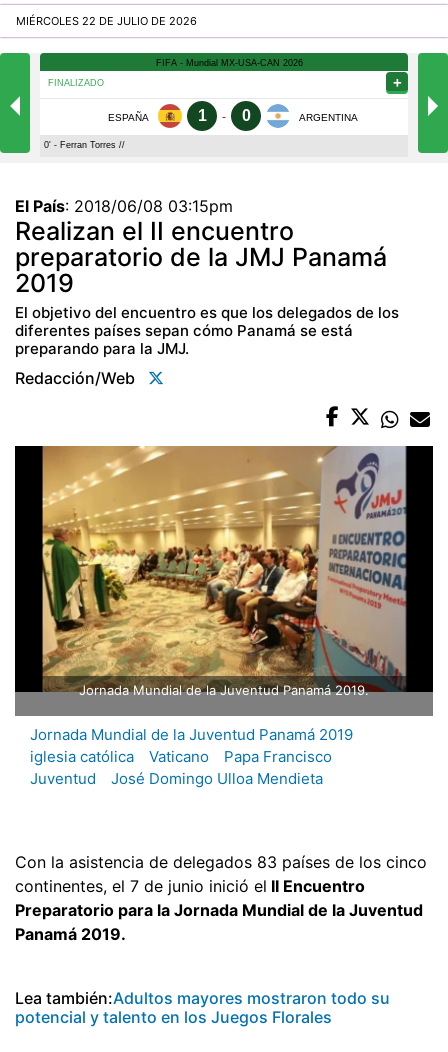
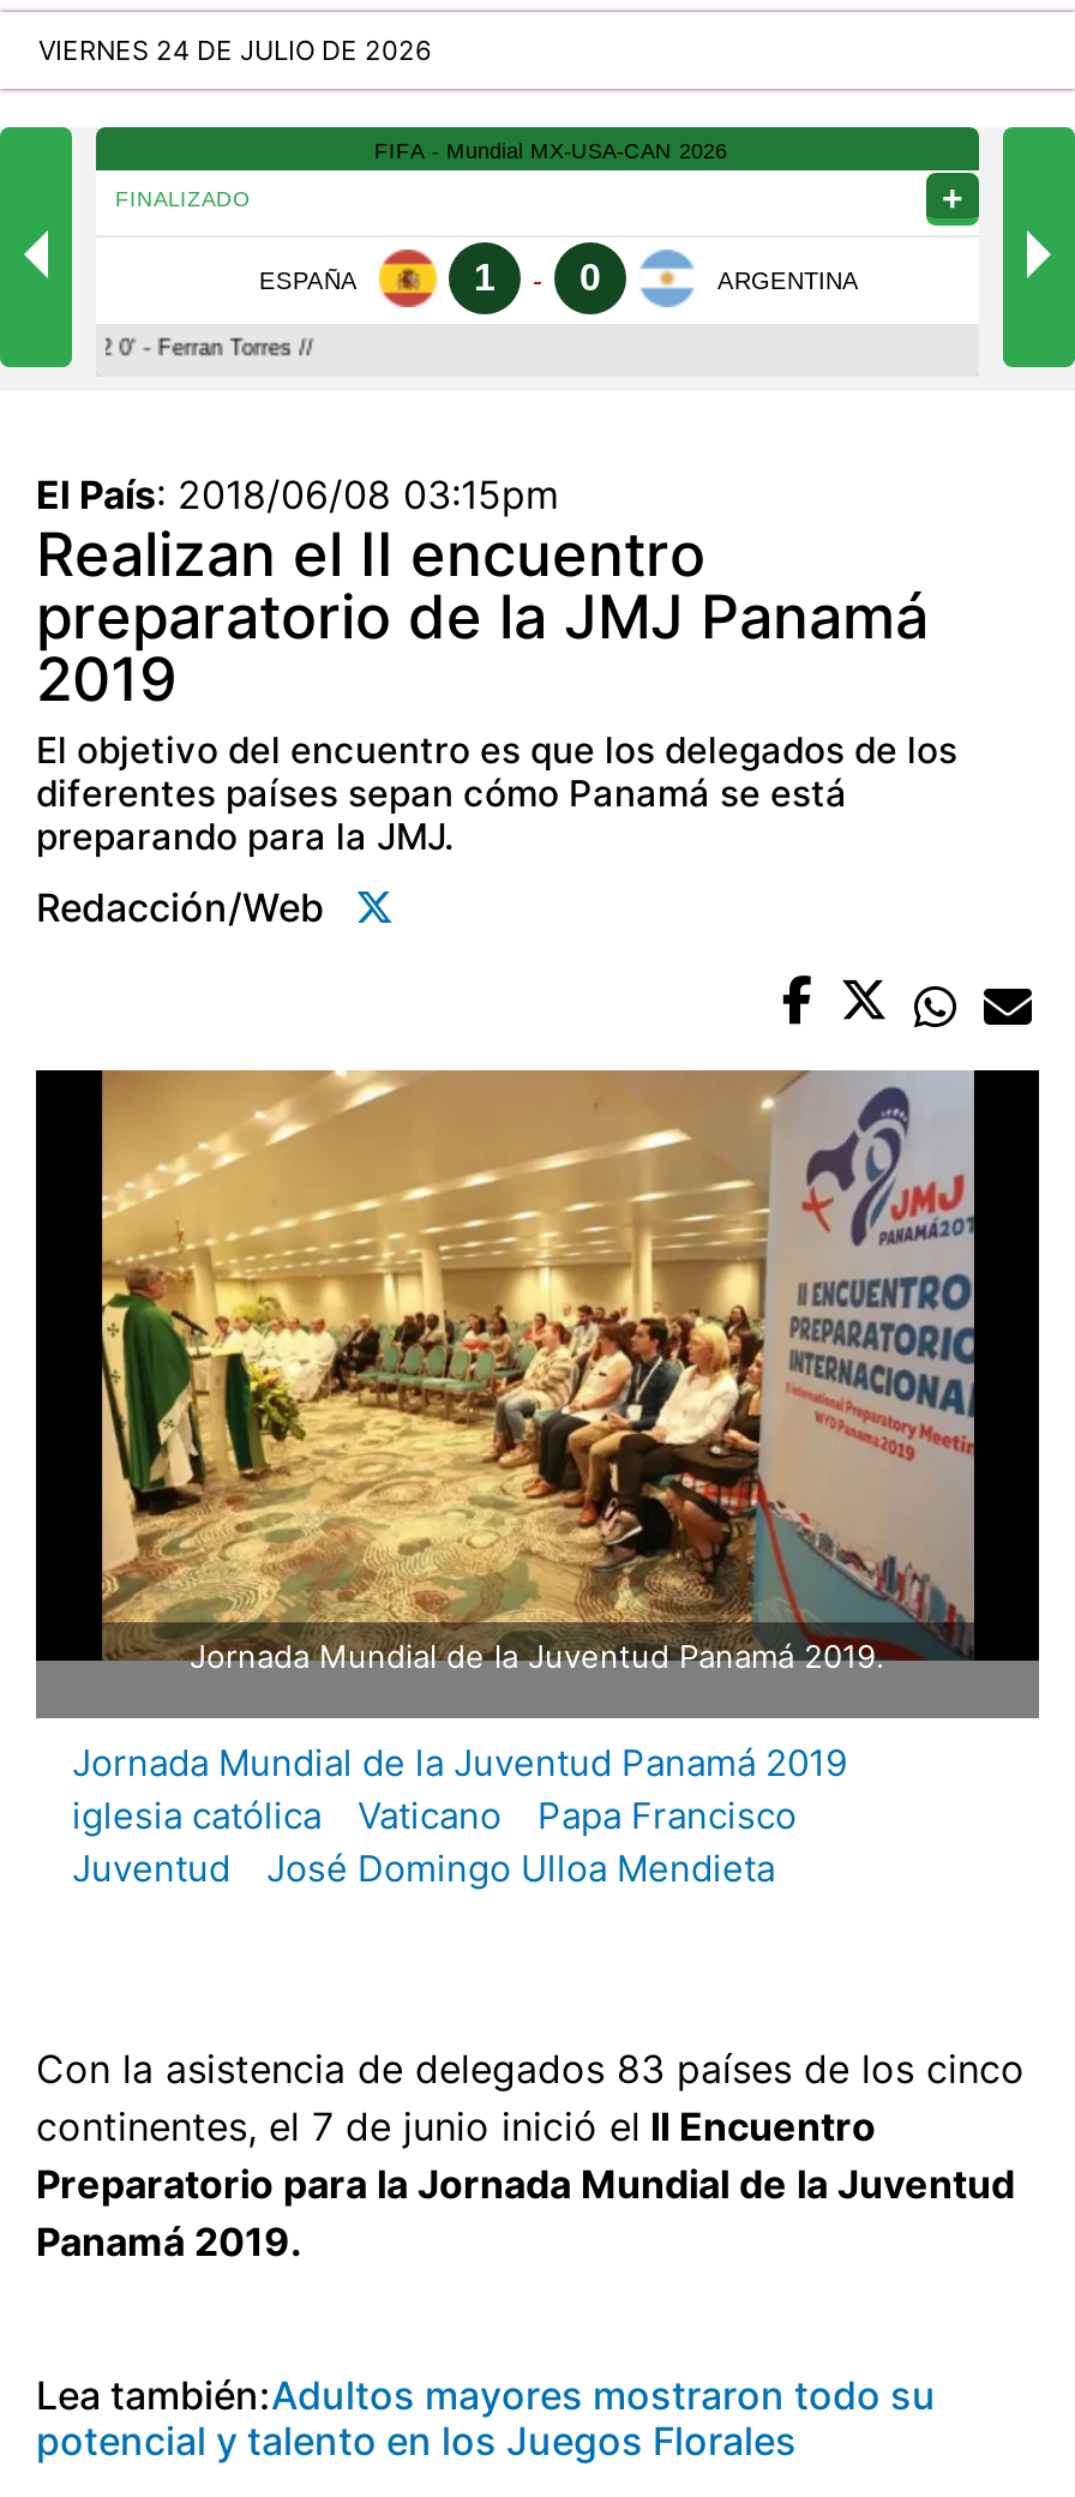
[16,14,197,28] MIÉRCOLES 22 DE JULIO DE 2026 -> [38,35,432,68] VIERNES 24 DE JULIO DE 2026

